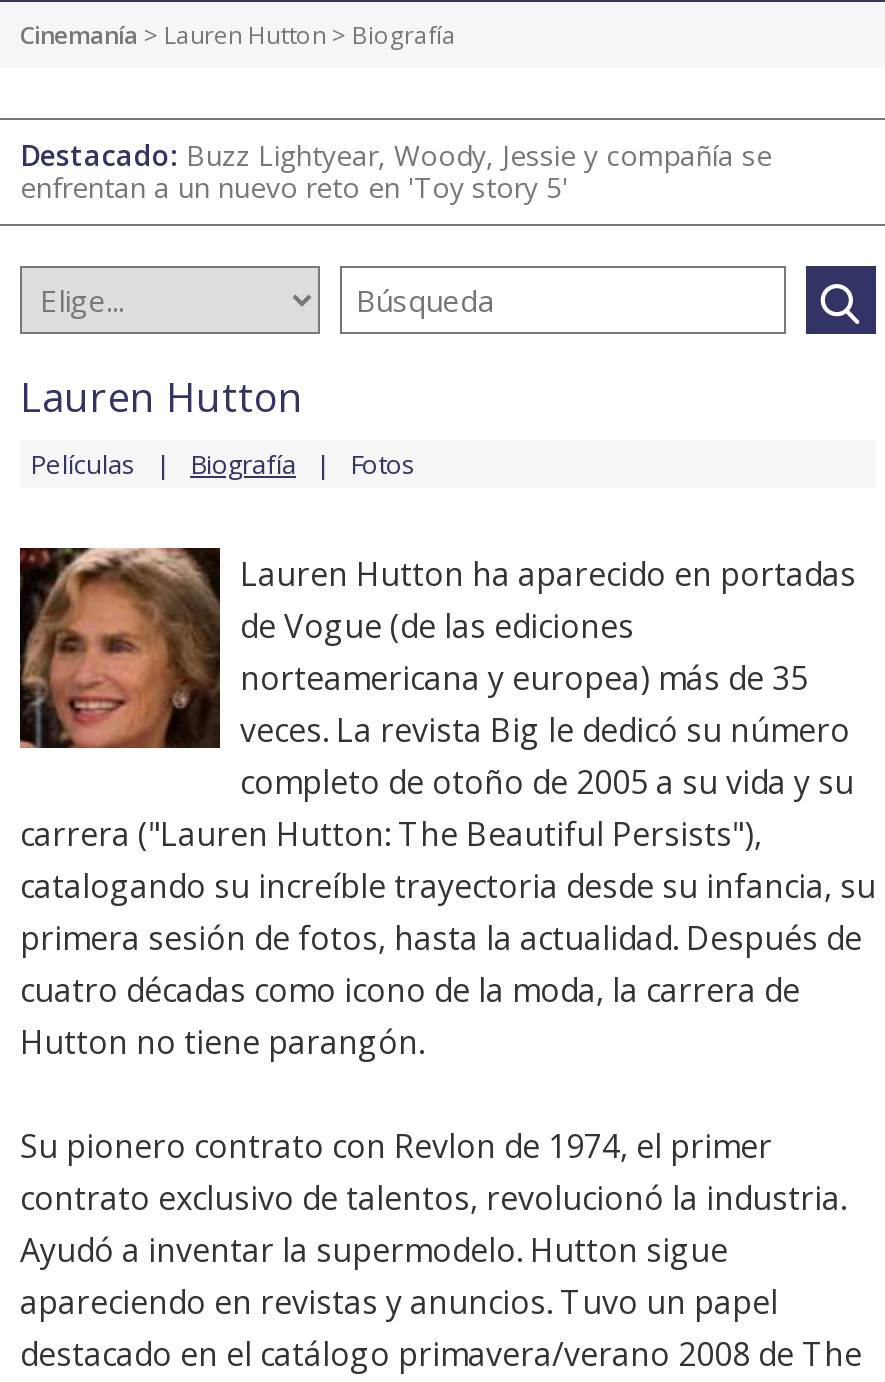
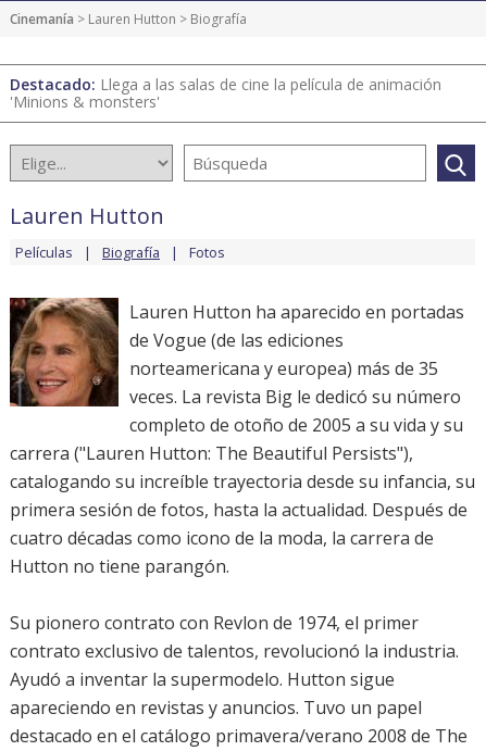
[20,136,772,206] Destacado: Buzz Lightyear, Woody, Jessie y compañía se | enfrentan a un nuevo reto en 'Toy story 5' -> [10,74,441,112] Destacado: Llega a las salas de cine la película de animación | 'Minions & monsters'

